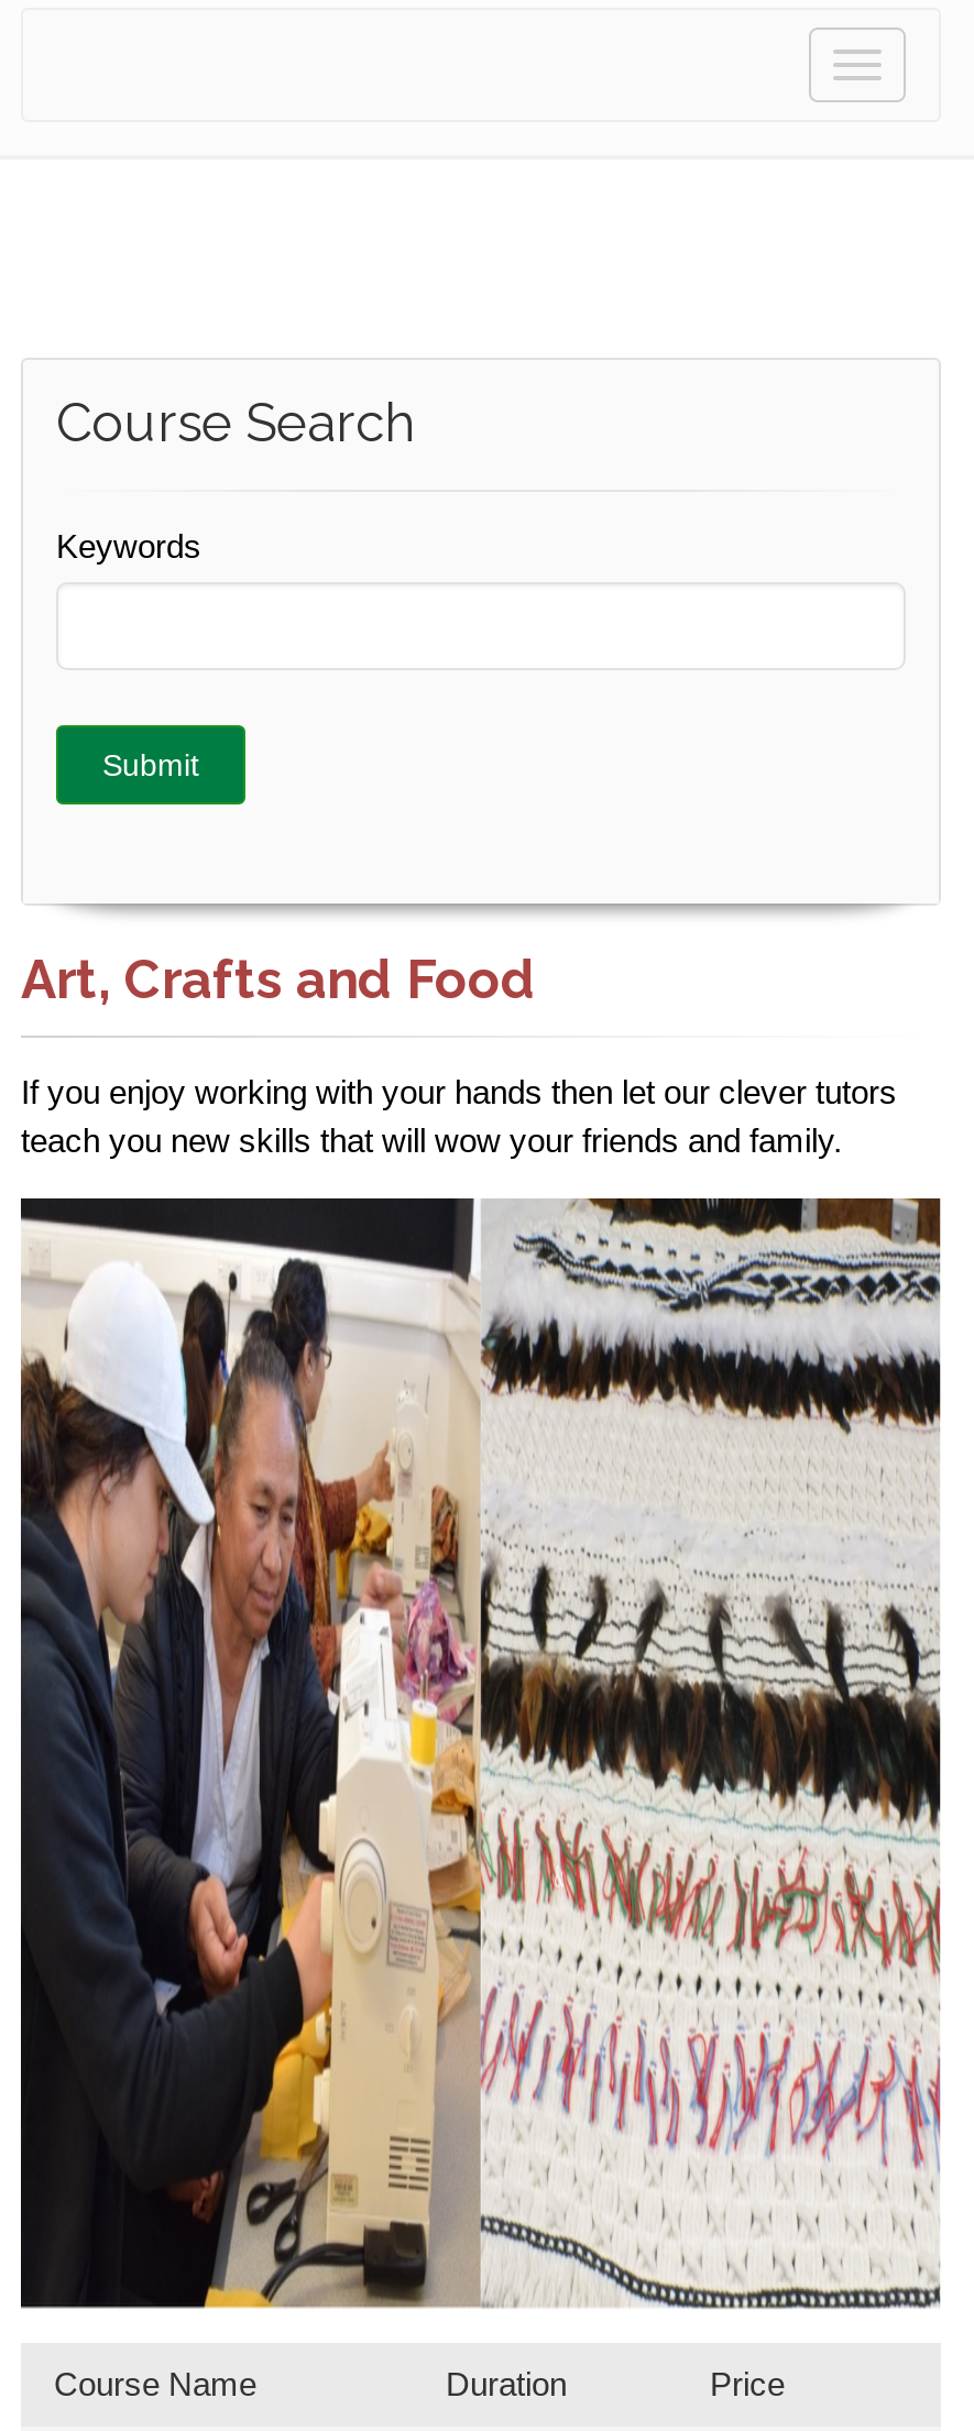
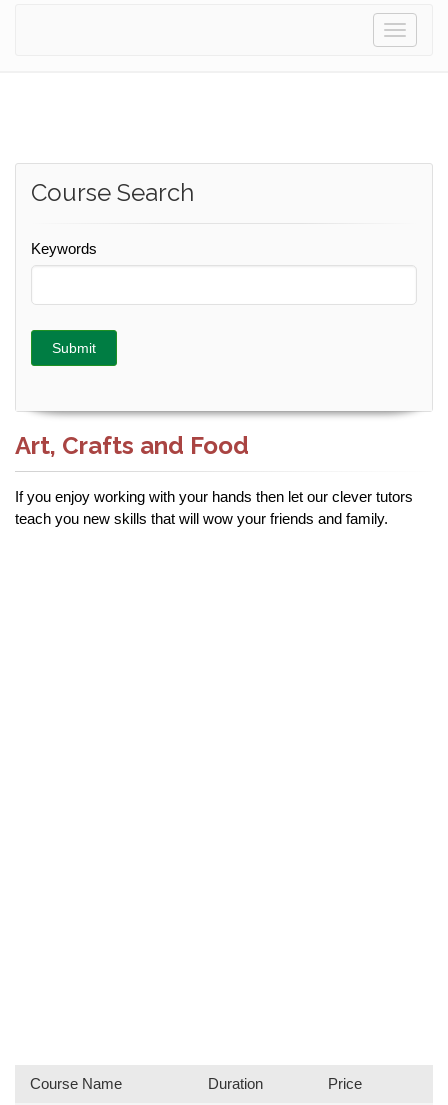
[19,1196,943,2310] [image] -> none

